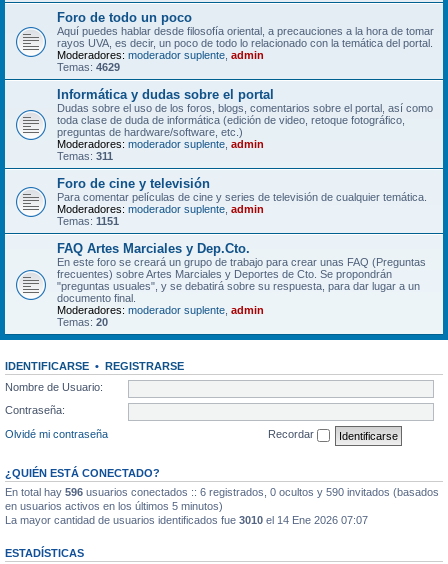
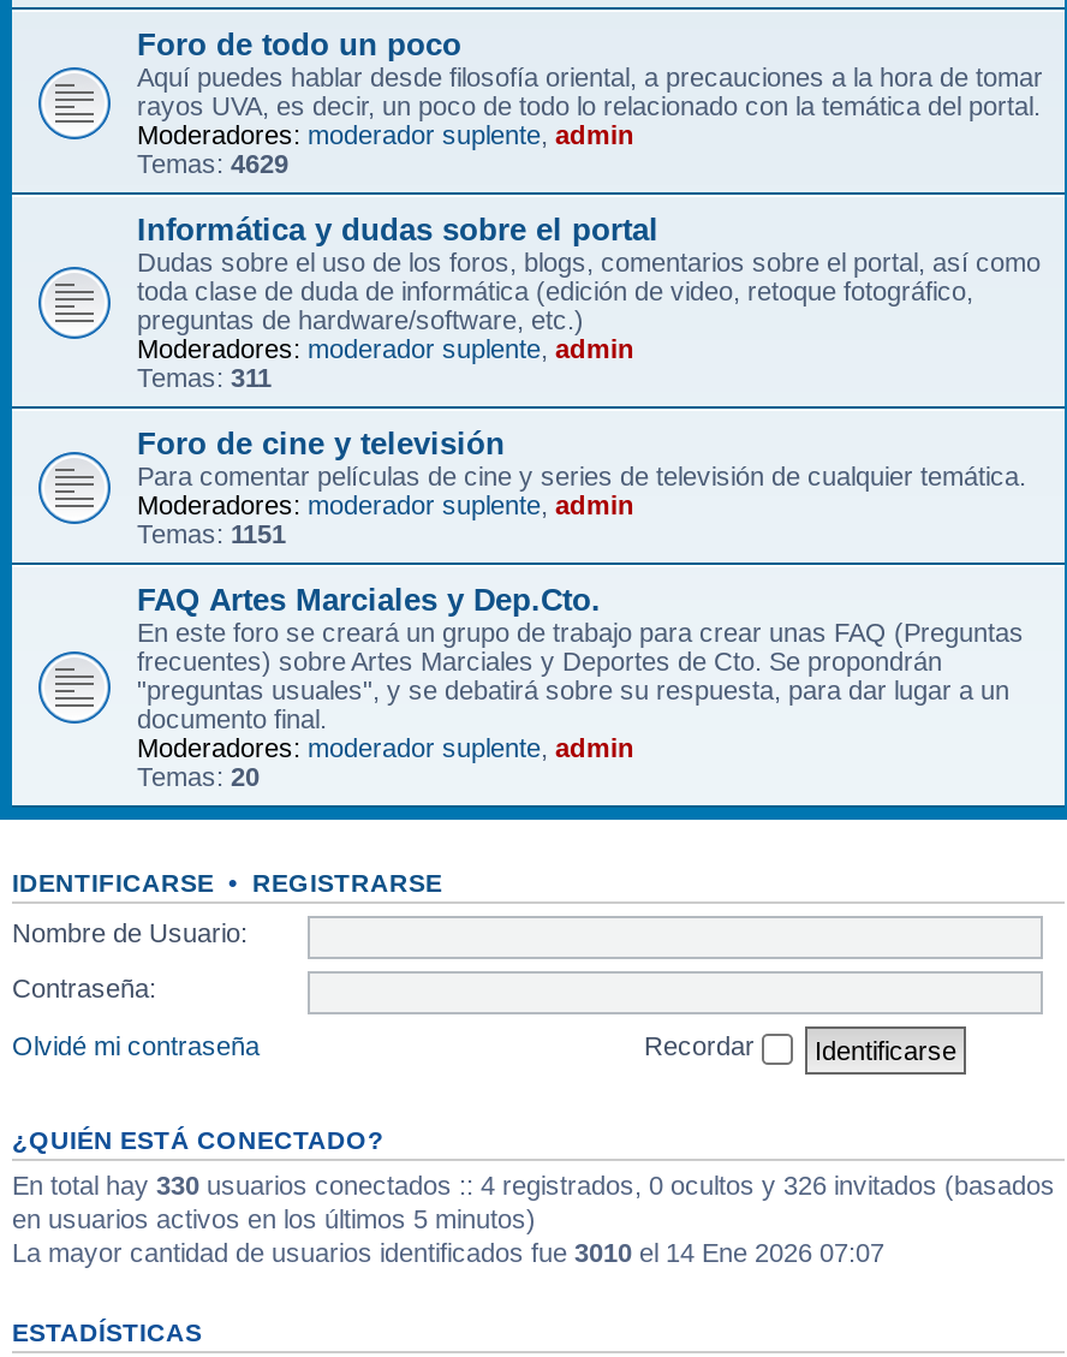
[5,486,439,498] En total hay 596 usuarios conectados :: 6 registrados, 0 ocultos y 590 invitados (basados -> [12,1171,1055,1200] En total hay 330 usuarios conectados :: 4 registrados, 0 ocultos y 326 invitados (basados

